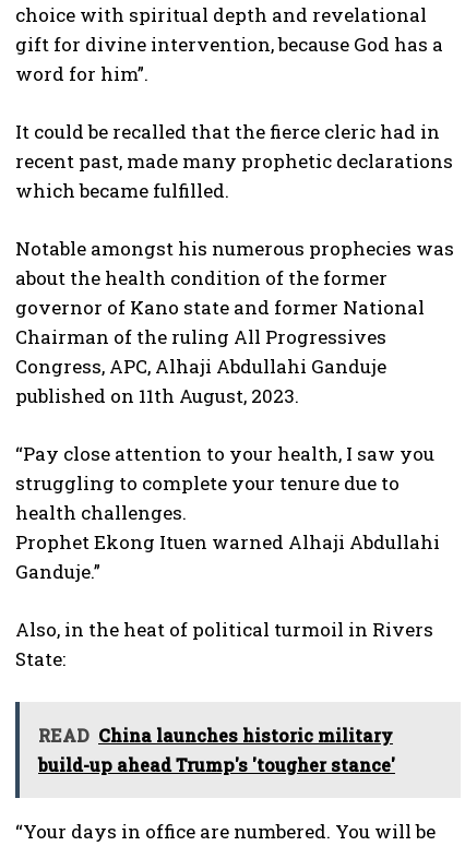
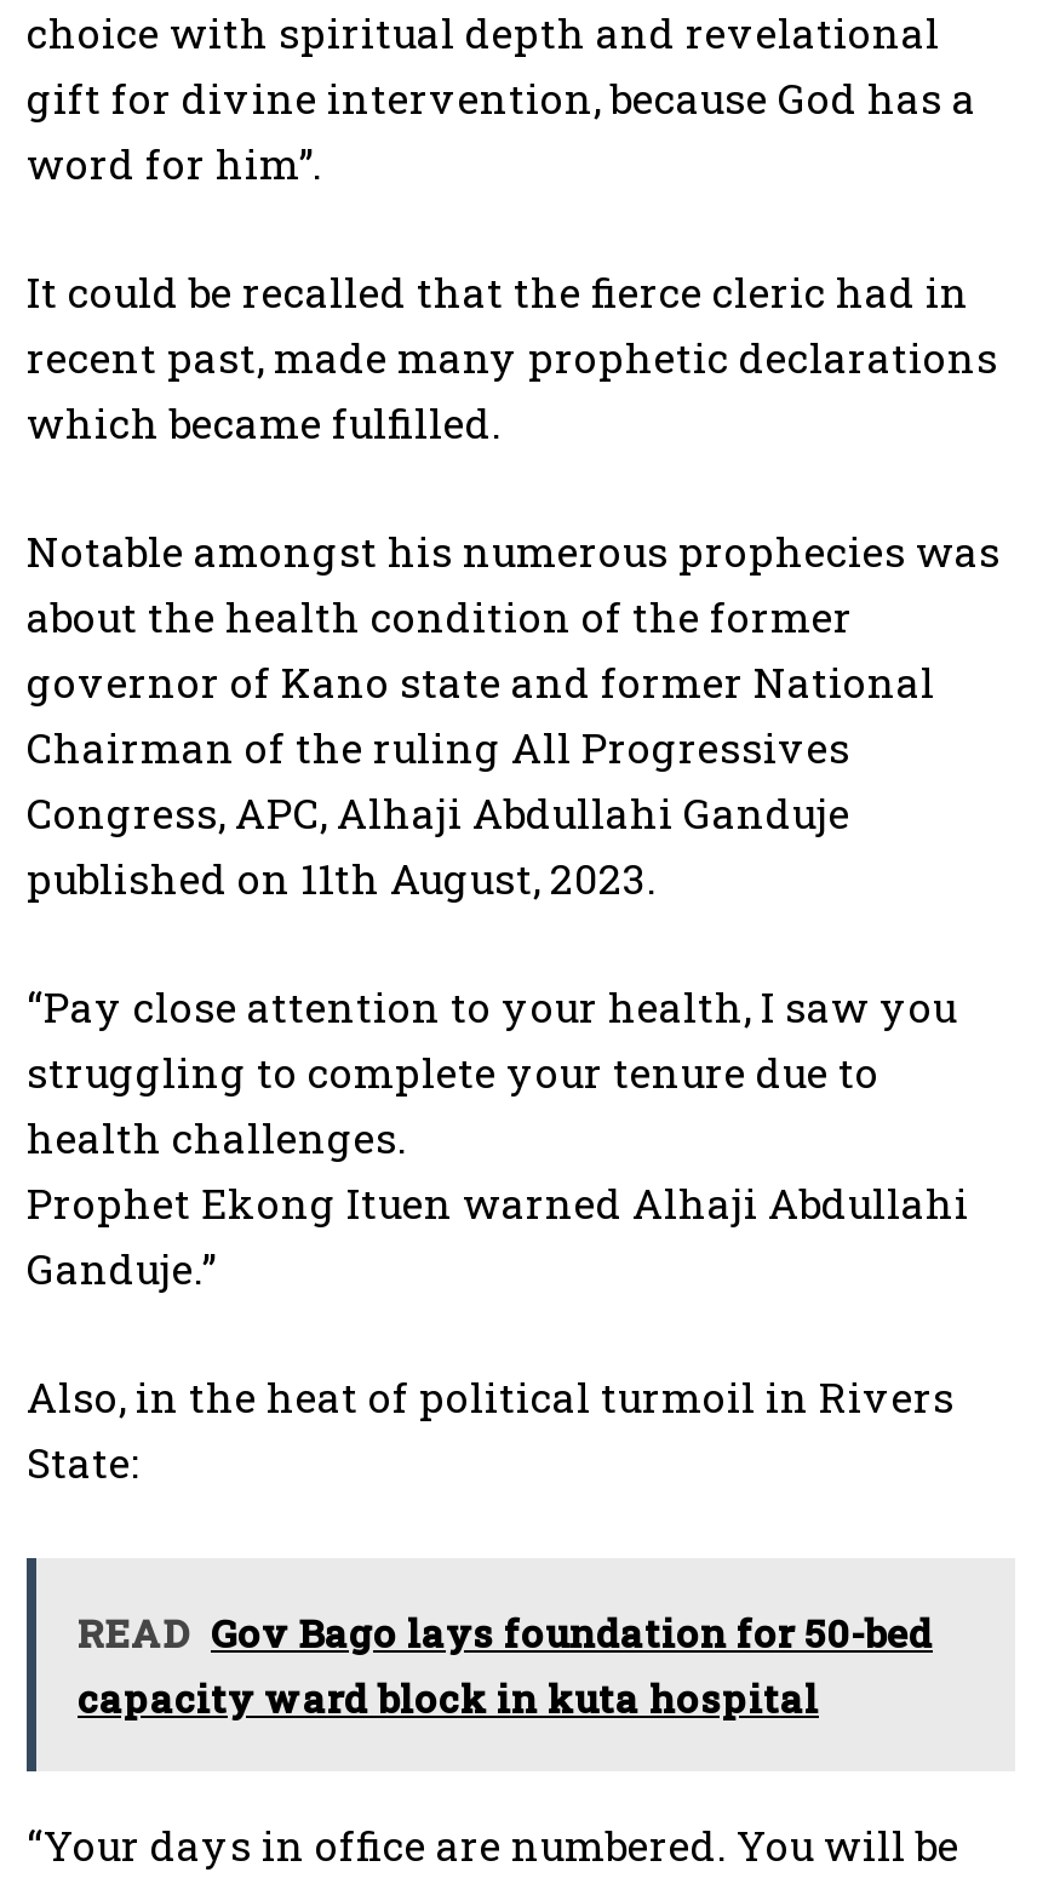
[38,724,395,776] READ China launches historic military | build-up ahead Trump's 'tougher stance' -> [78,1607,933,1723] READ Gov Bago lays foundation for 50-bed | capacity ward block in kuta hospital

